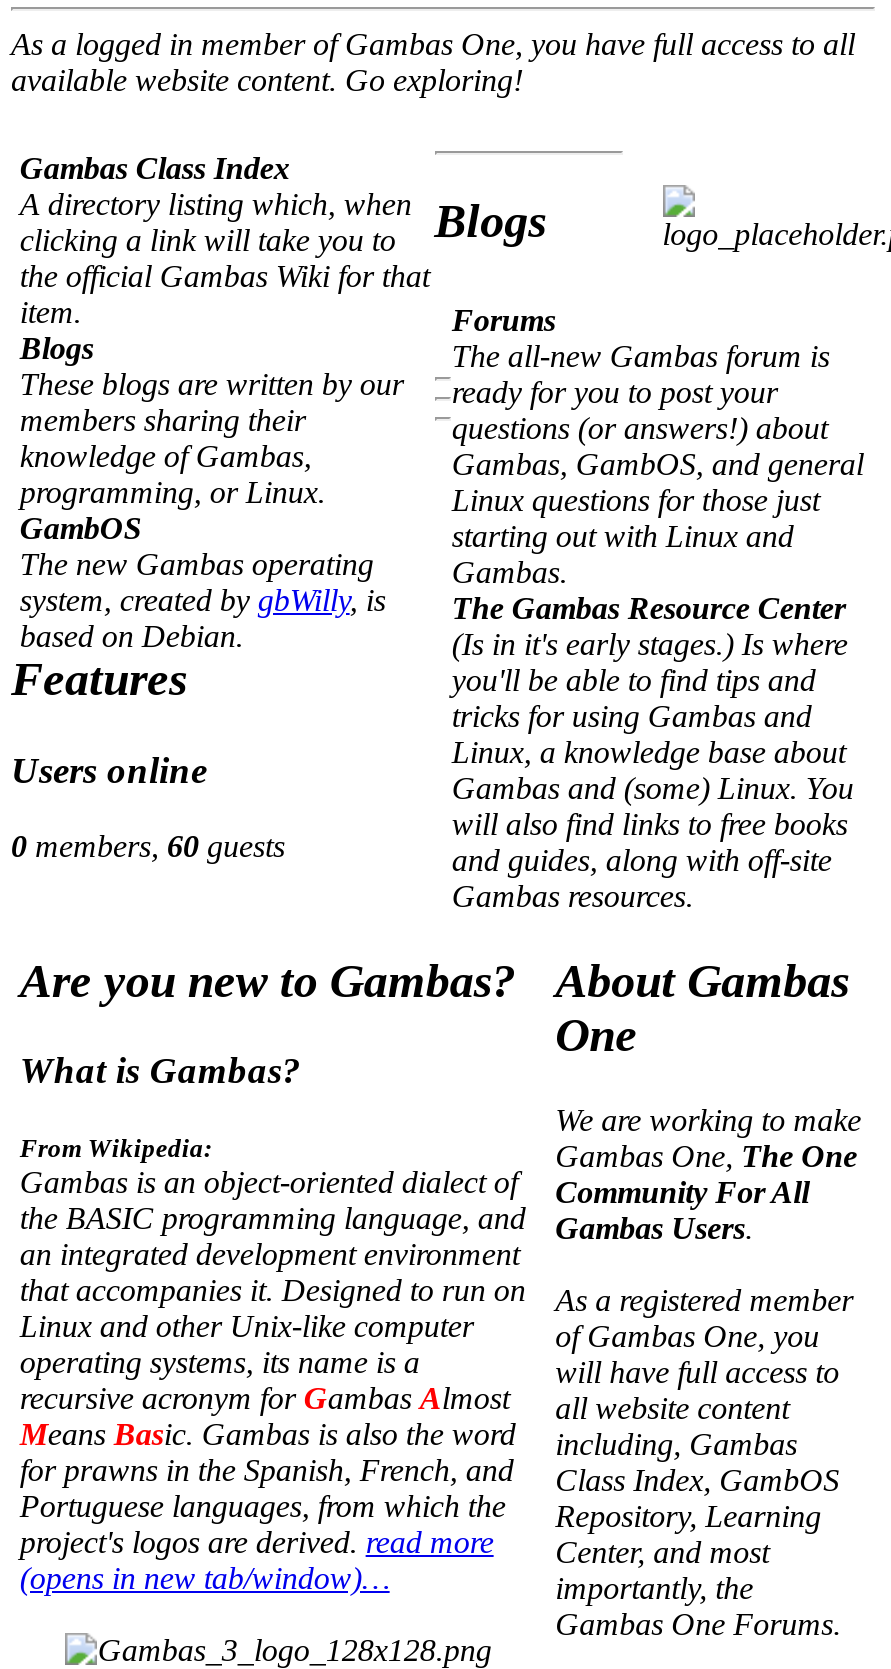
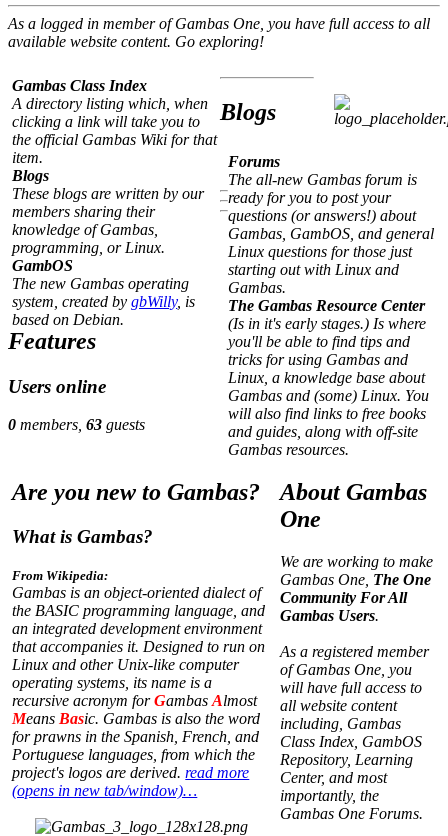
[11,830,285,864] 0 members, 60 guests -> [8,416,145,433] 0 members, 63 guests

